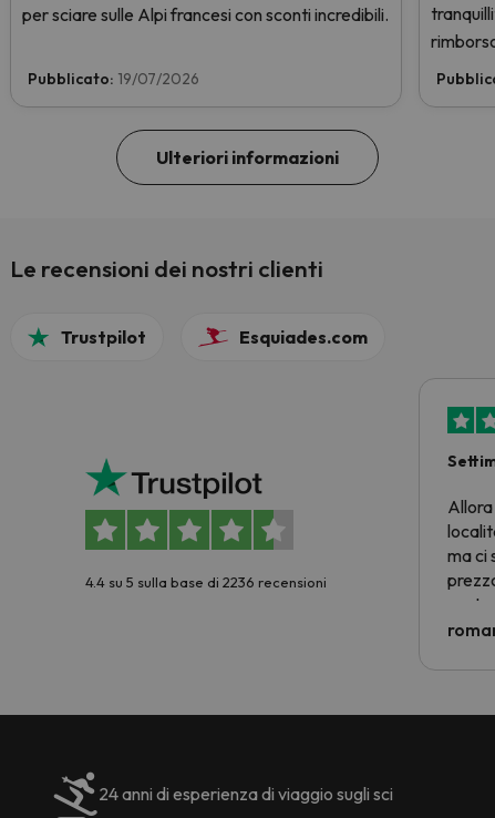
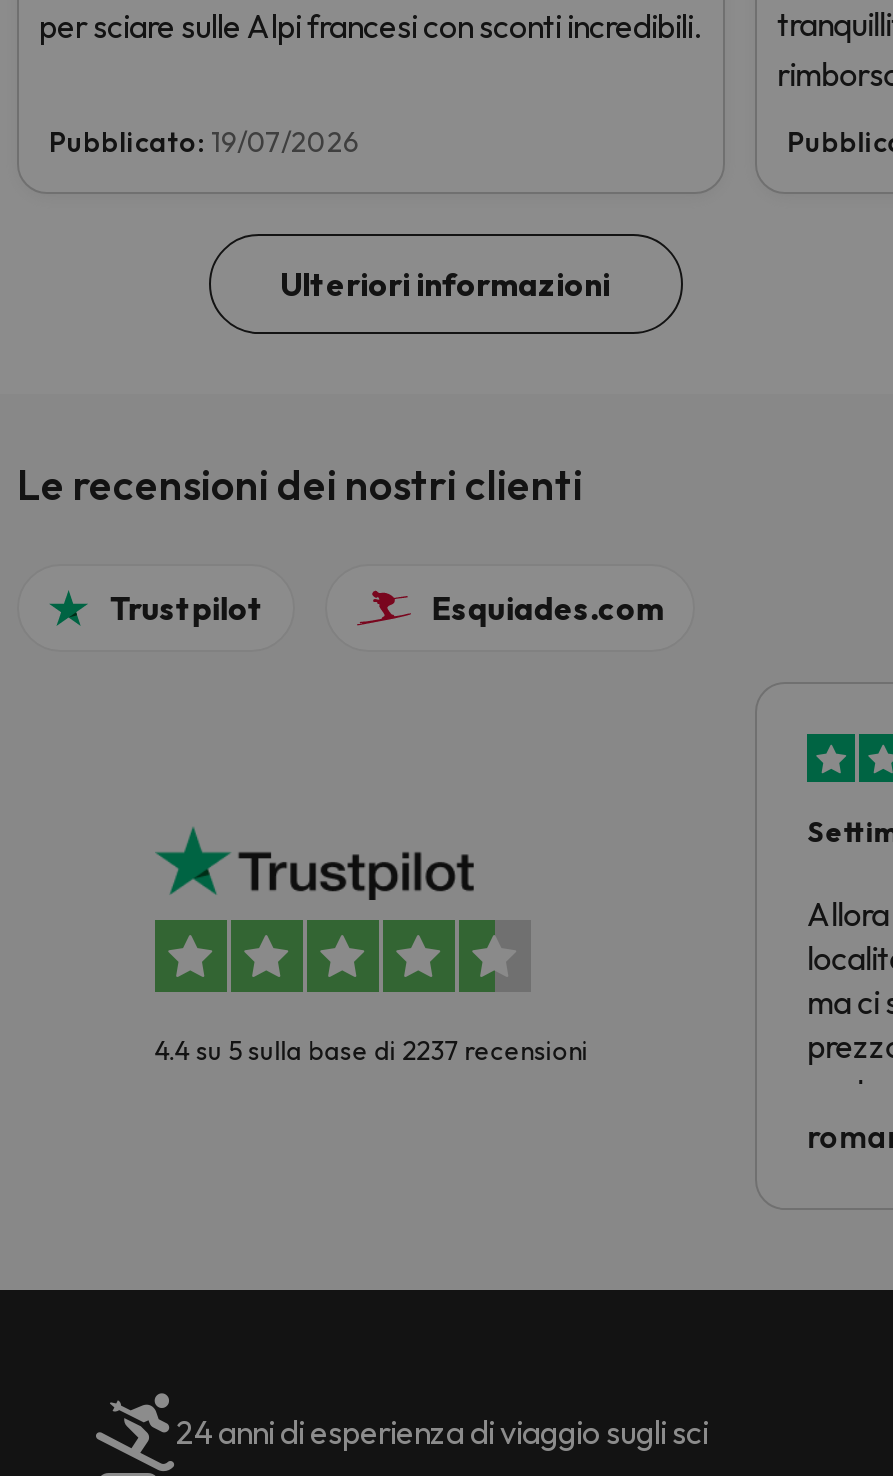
[85,573,327,591] 4.4 su 5 sulla base di 2236 recensioni -> [154,1035,588,1067] 4.4 su 5 sulla base di 2237 recensioni

